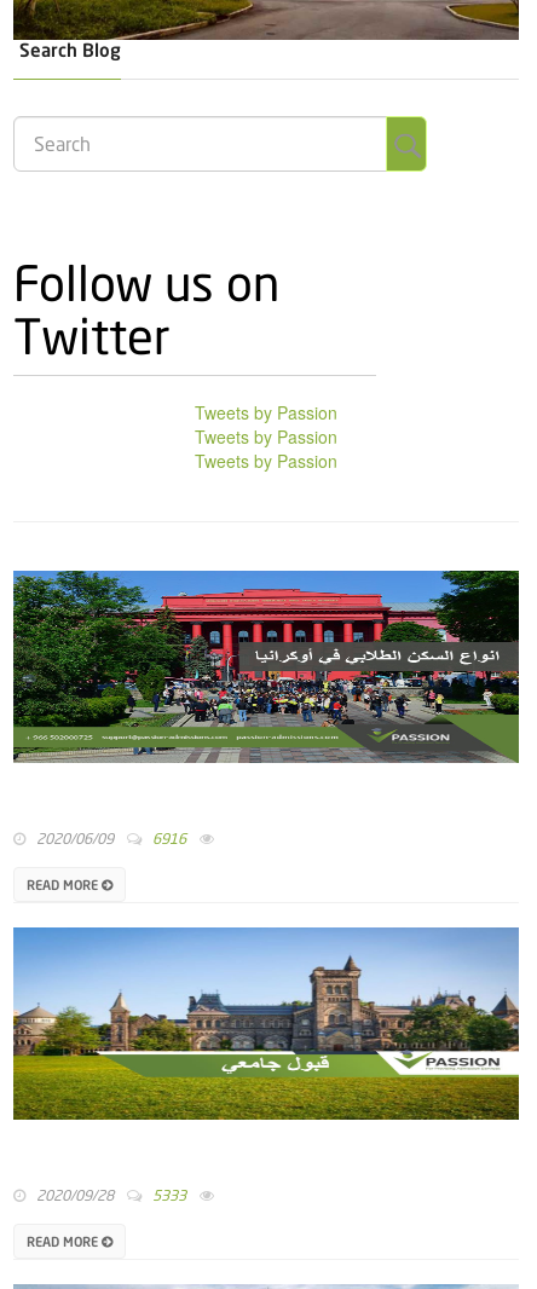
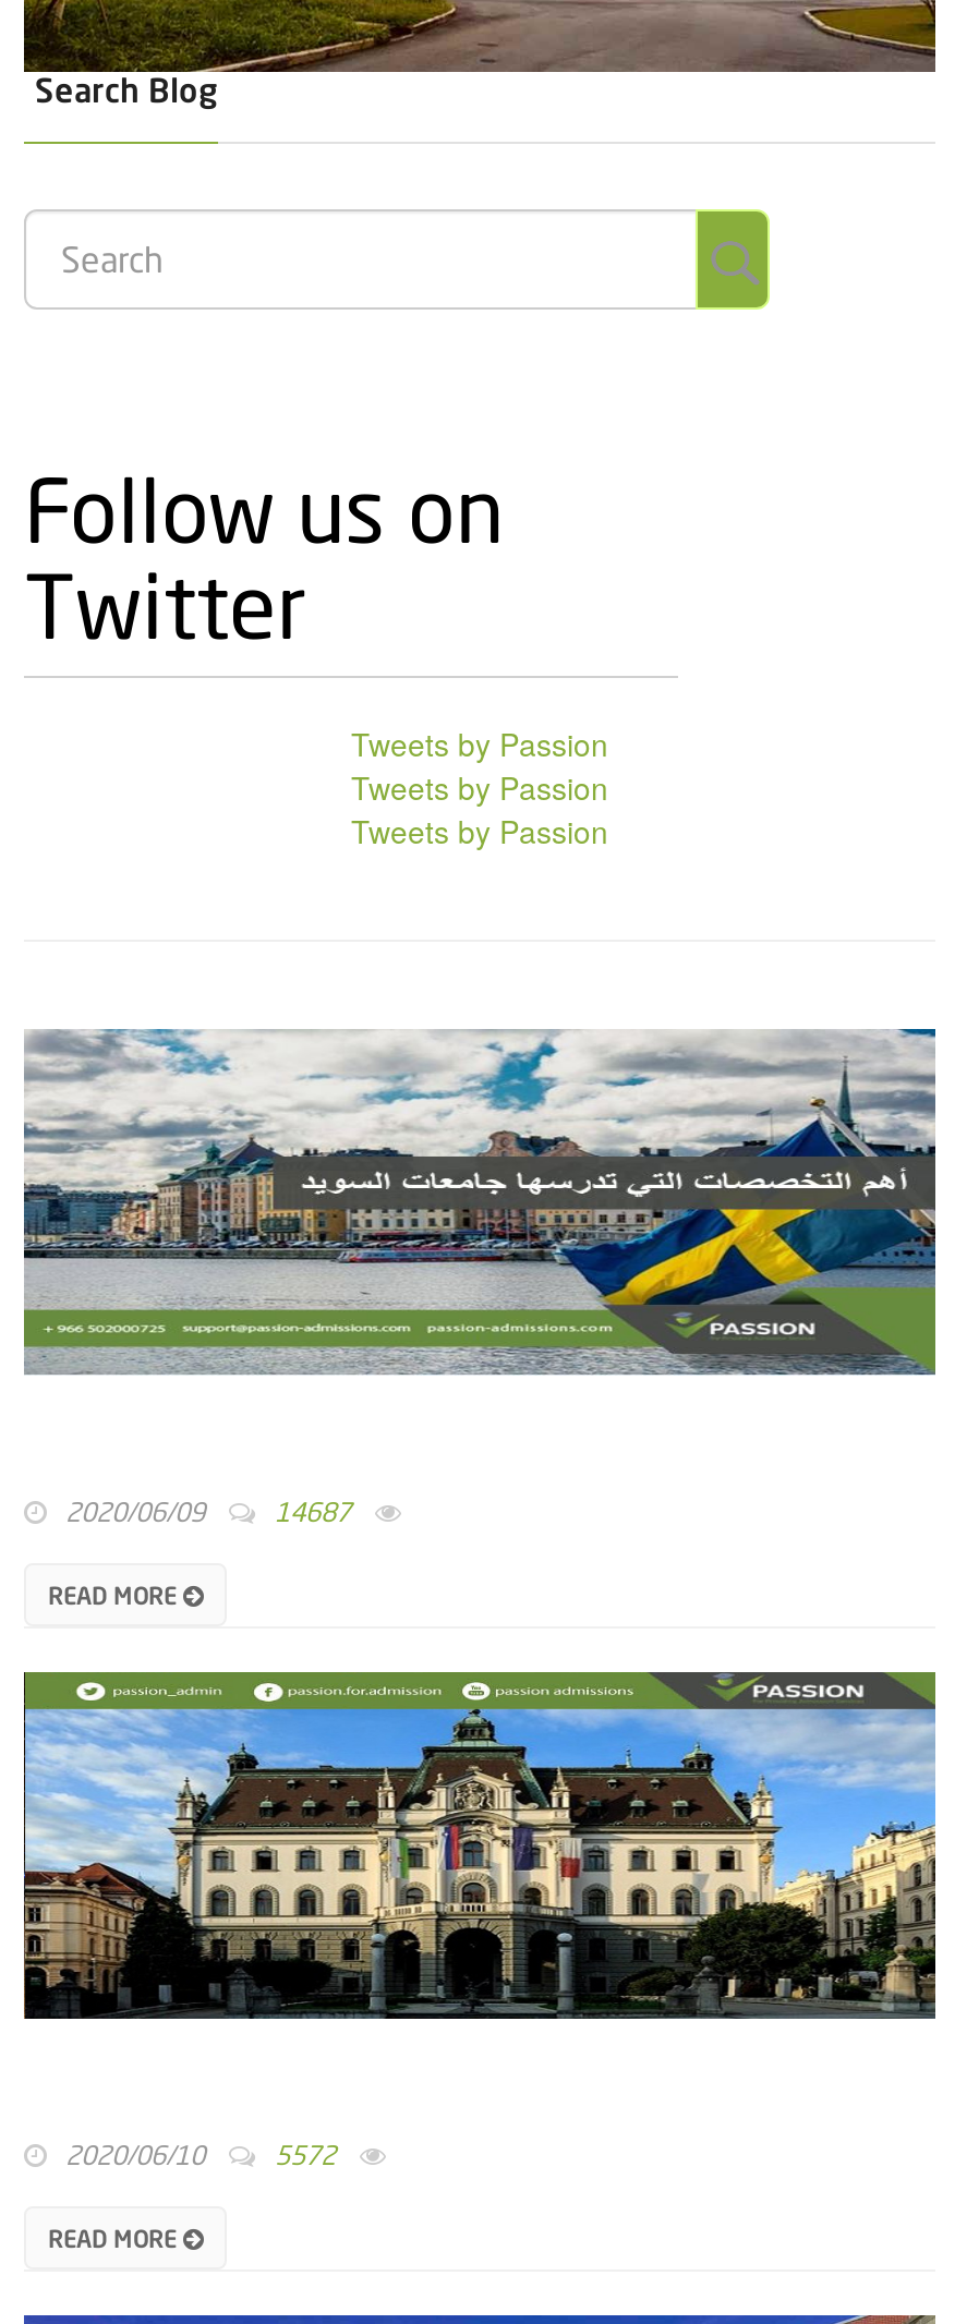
[12,570,520,763] [image] -> [22,1027,938,1376] [image]
[152,829,186,848] 6916 -> [275,1495,351,1528] 14687
[12,926,520,1121] [image] -> [22,1670,938,2021] [image]
[36,1186,114,1204] 2020/09/28 -> [65,2138,205,2171] 2020/06/10
[152,1186,186,1204] 5333 -> [275,2138,336,2171] 5572

